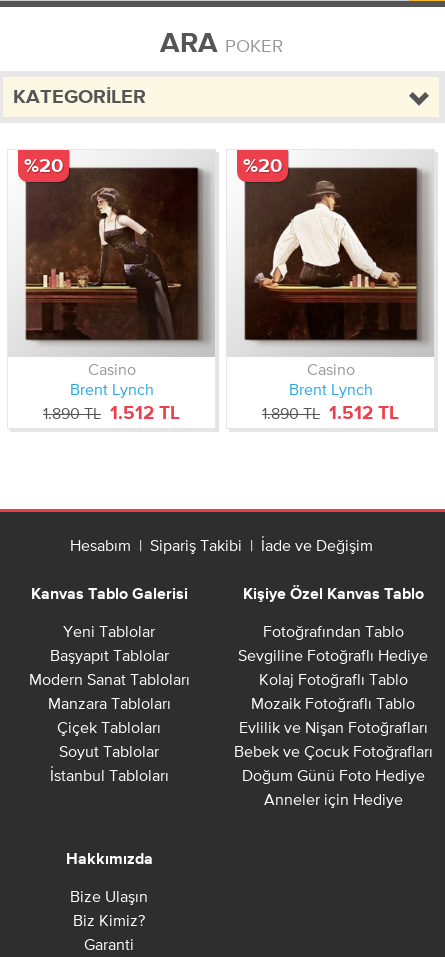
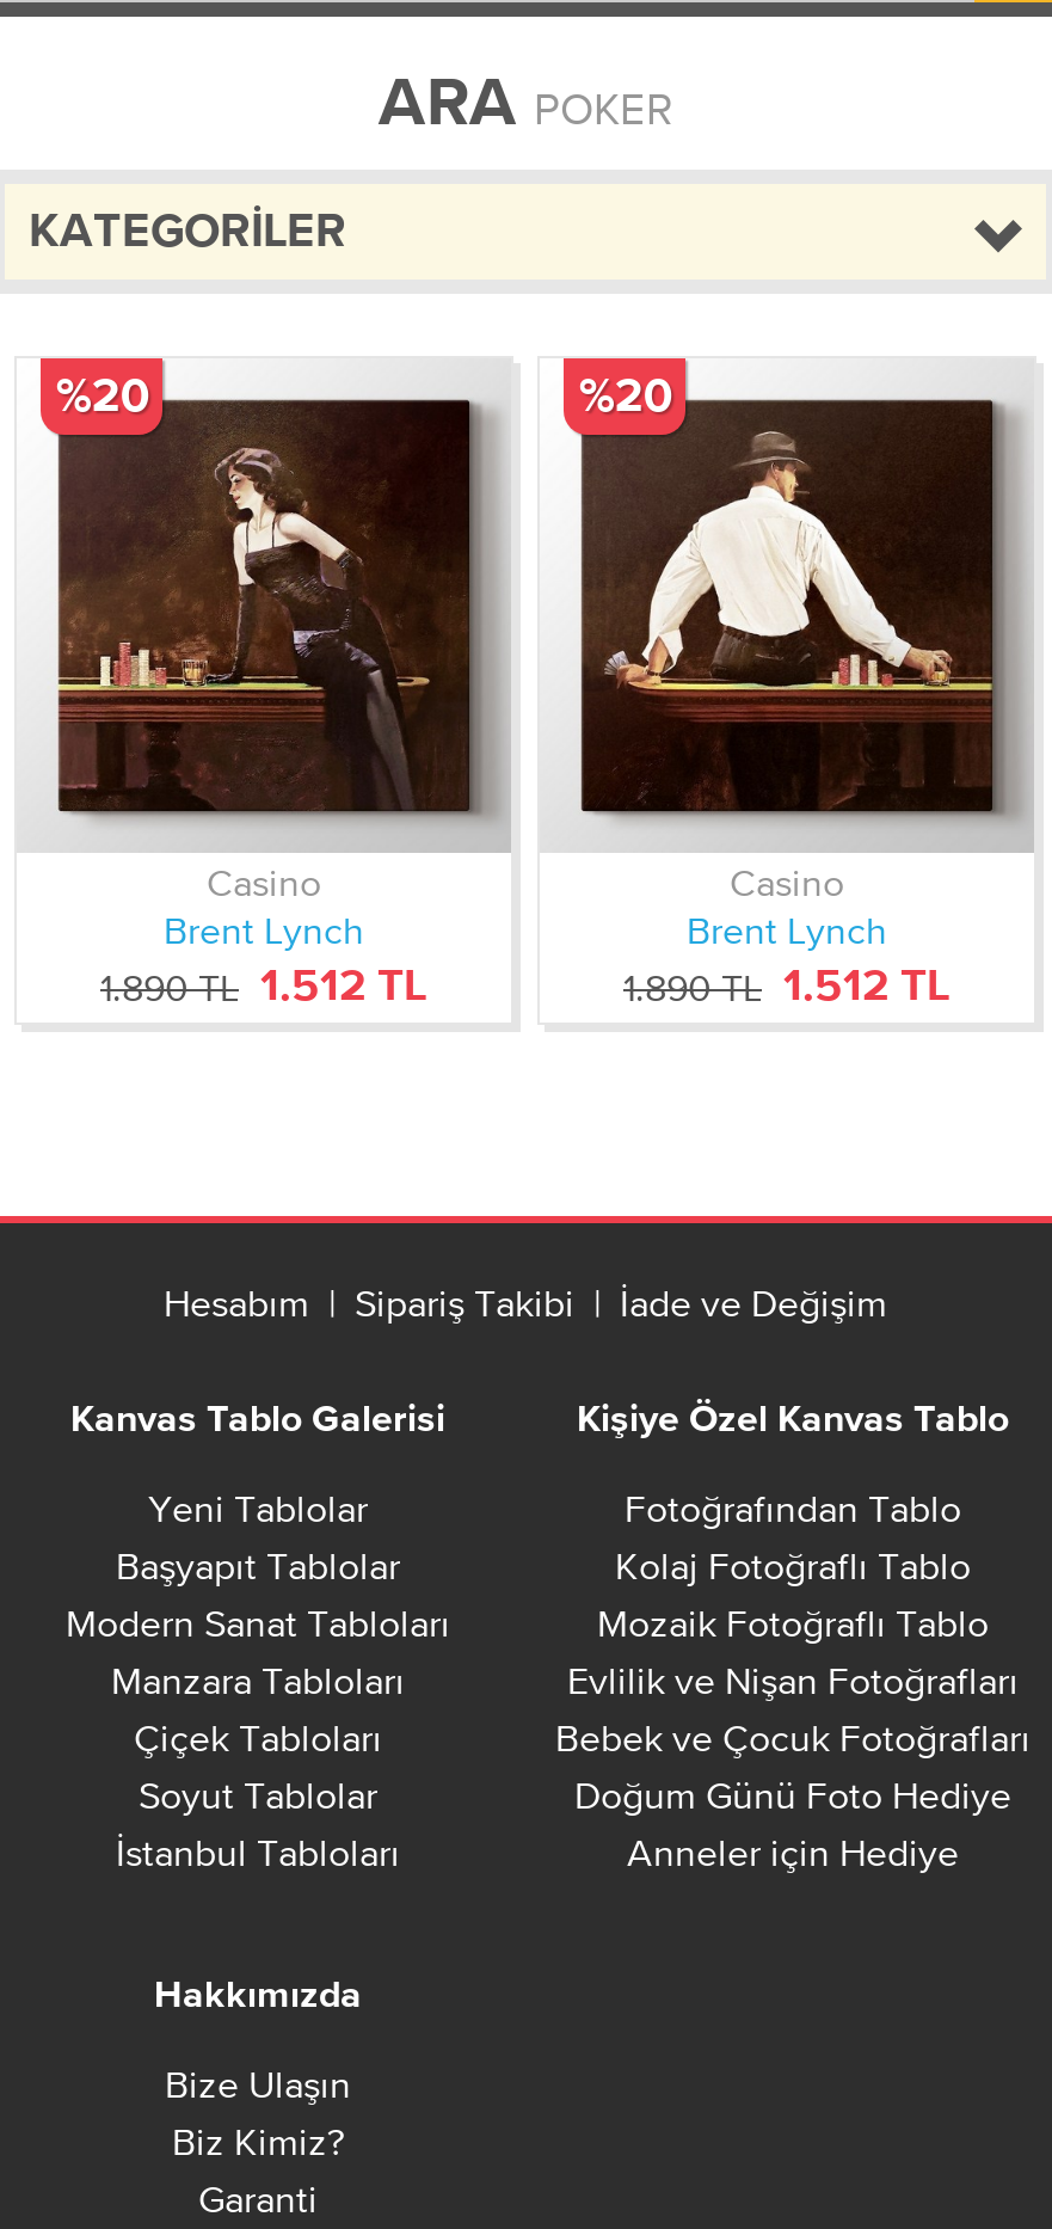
[238,646,428,664] Sevgiline Fotoğraflı Hediye -> none

